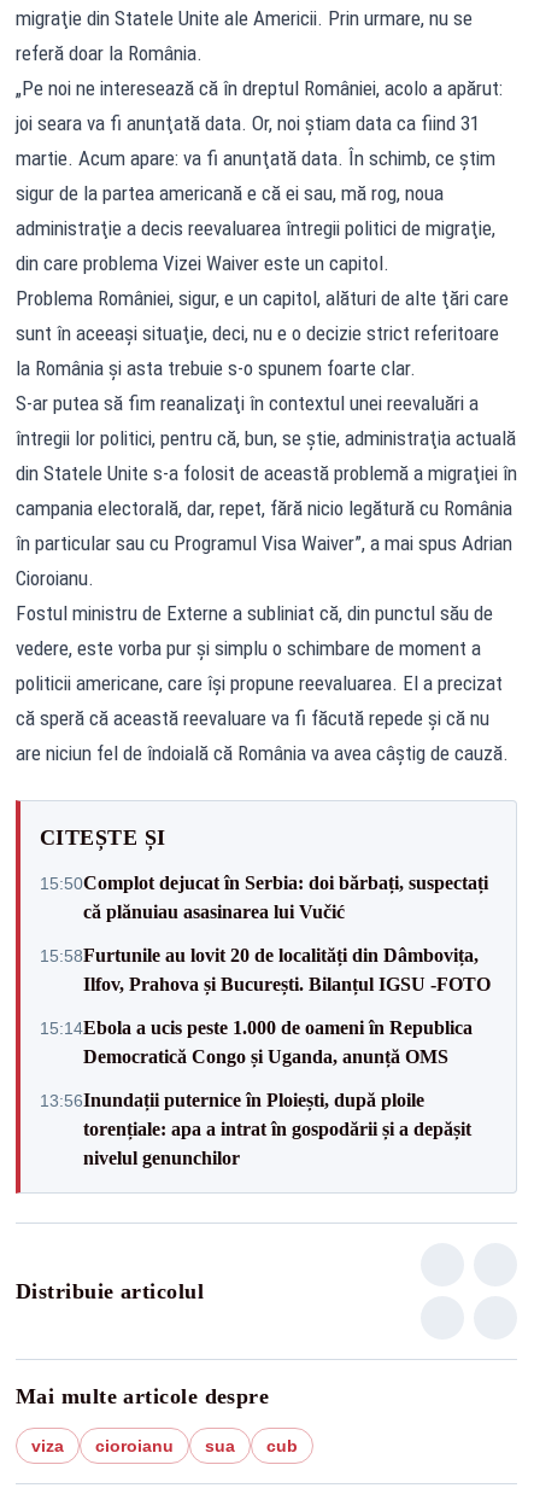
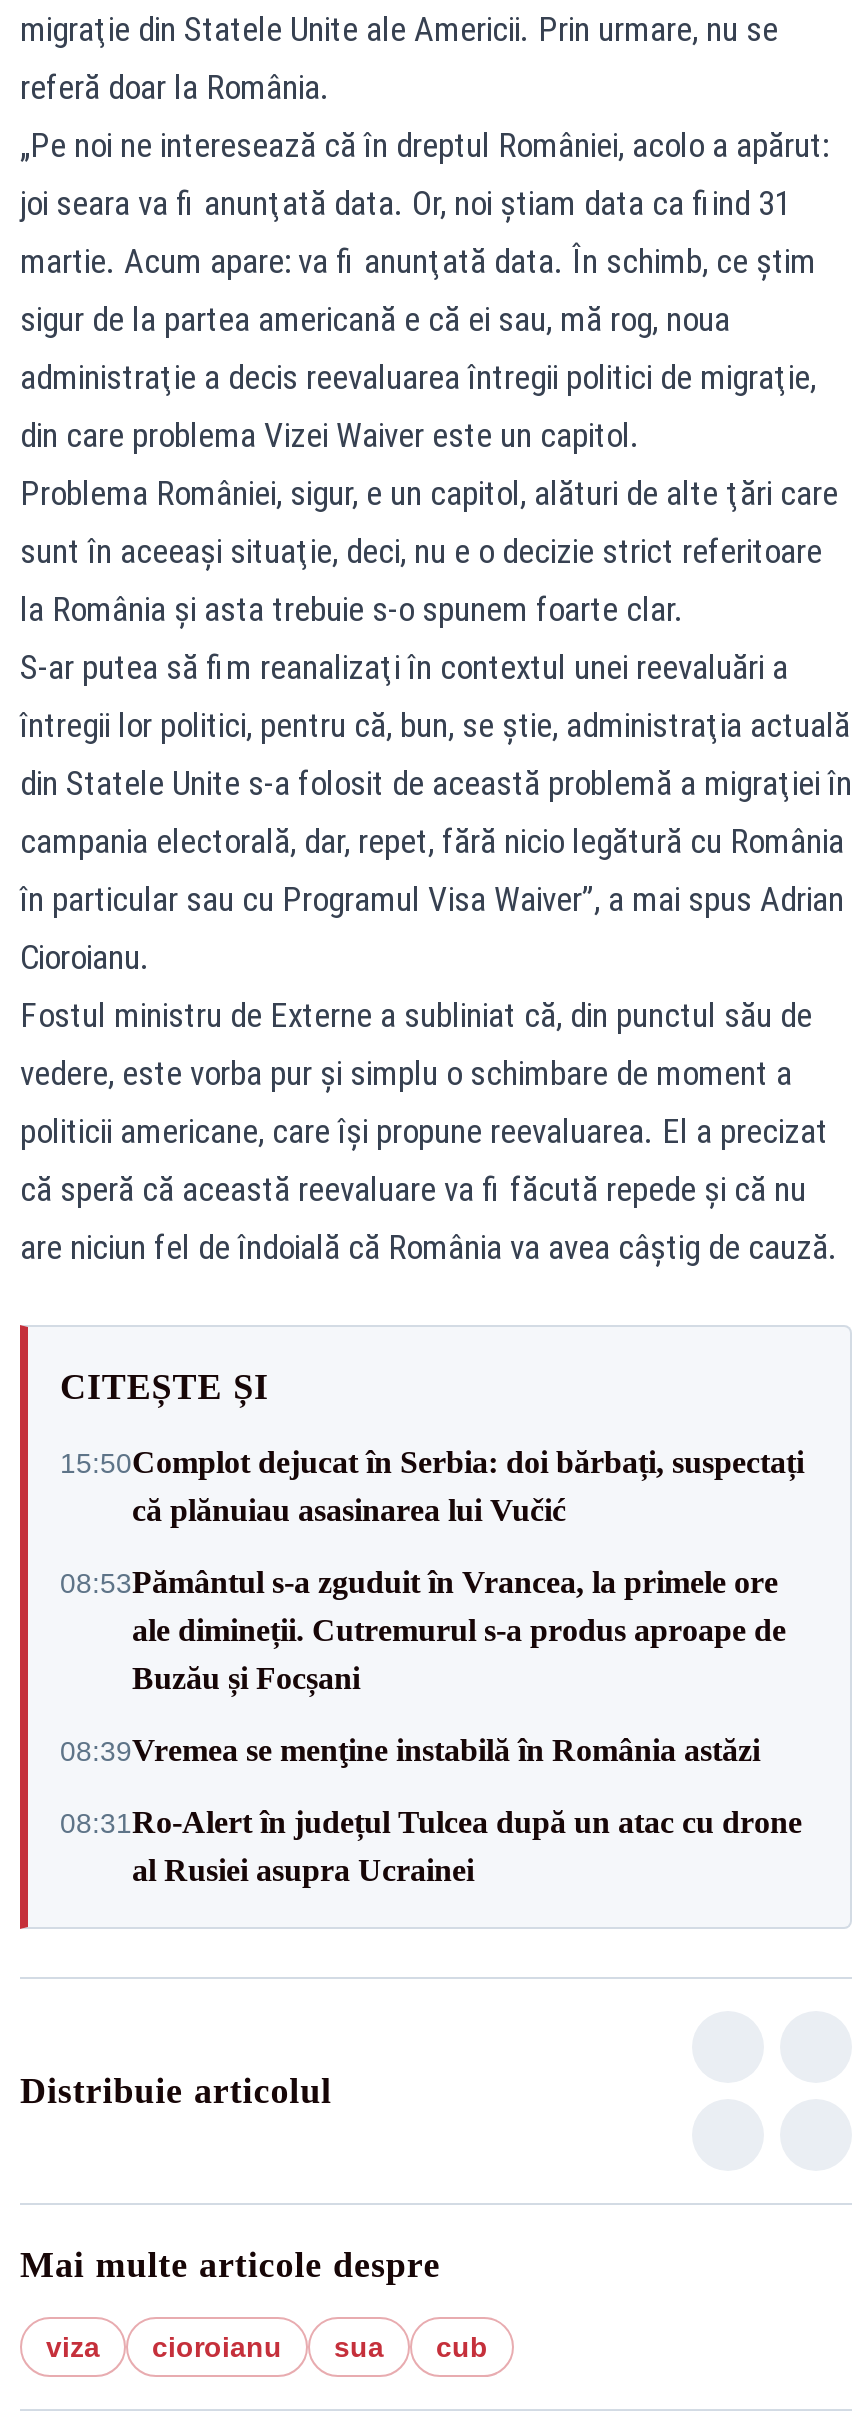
[40,944,491,994] 15:58Furtunile au lovit 20 de localități din Dâmbovița, | Ilfov, Prahova și București. Bilanțul IGSU -FOTO -> [60,1565,786,1695] 08:53Pământul s-a zguduit în Vrancea, la primele ore | ale dimineții. Cutremurul s-a produs aproape de | Buzău și Focșani
[40,1017,473,1066] 15:14Ebola a ucis peste 1.000 de oameni în Republica | Democratică Congo și Uganda, anunță OMS -> [60,1733,760,1767] 08:39Vremea se menţine instabilă în România astăzi
[40,1089,471,1168] 13:56Inundații puternice în Ploiești, după ploile | torențiale: apa a intrat în gospodării și a depășit | nivelul genunchilor -> [60,1805,802,1887] 08:31Ro-Alert în județul Tulcea după un atac cu drone | al Rusiei asupra Ucrainei

